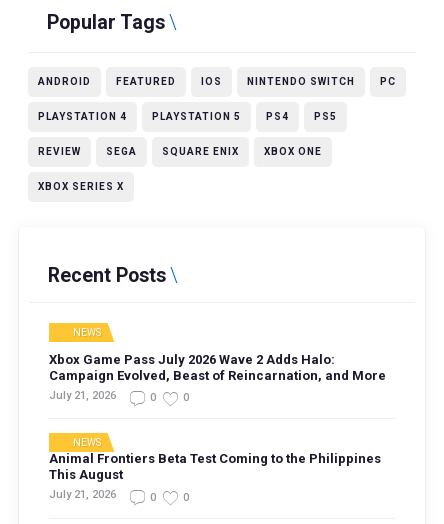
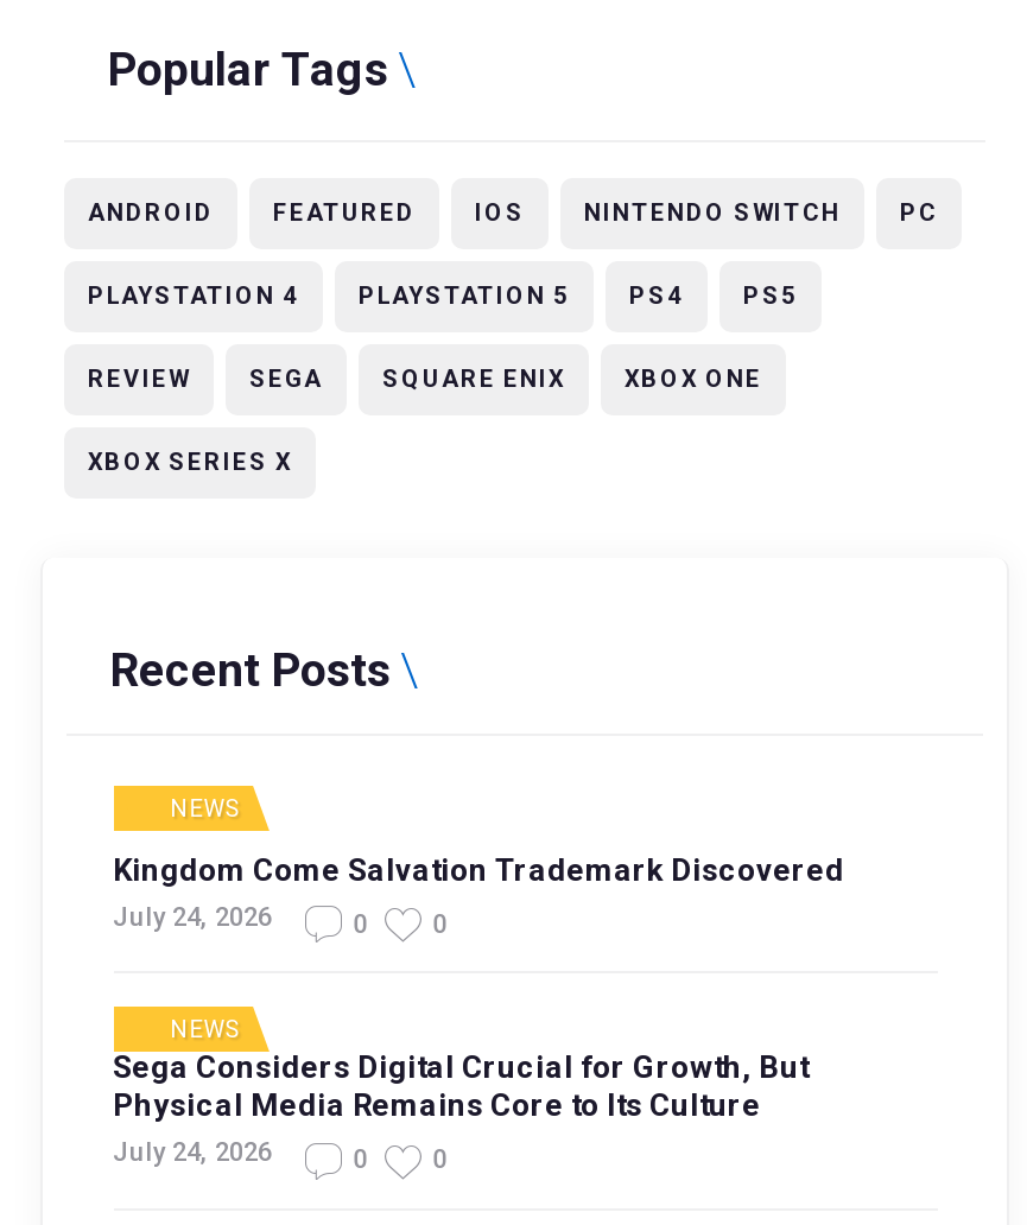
[48,352,385,402] Xbox Game Pass July 2026 Wave 2 Adds Halo: | Campaign Evolved, Beast of Reincarnation, and More | July 21, 2026 -> [113,852,844,932] Kingdom Come Salvation Trademark Discovered | July 24, 2026
[48,451,380,501] Animal Frontiers Beta Test Coming to the Philippines | This August | July 21, 2026 -> [113,1050,809,1168] Sega Considers Digital Crucial for Growth, But | Physical Media Remains Core to Its Culture | July 24, 2026

